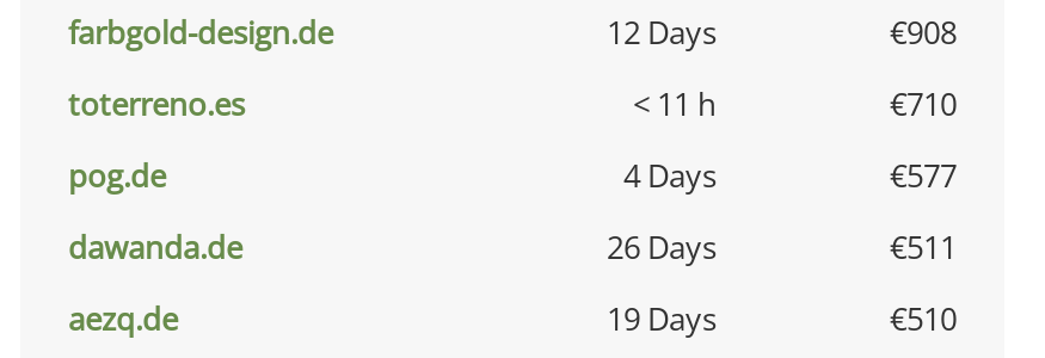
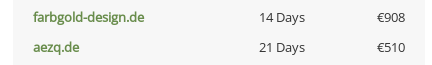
[607,11,717,54] 12 Days -> [258,8,304,26] 14 Days
[68,83,957,269] toterreno.es | < 11 h | €710 | pog.de | 4 Days | €577 | dawanda.de | 26 Days | €511 -> none
[607,298,717,341] 19 Days -> [258,38,304,56] 21 Days

